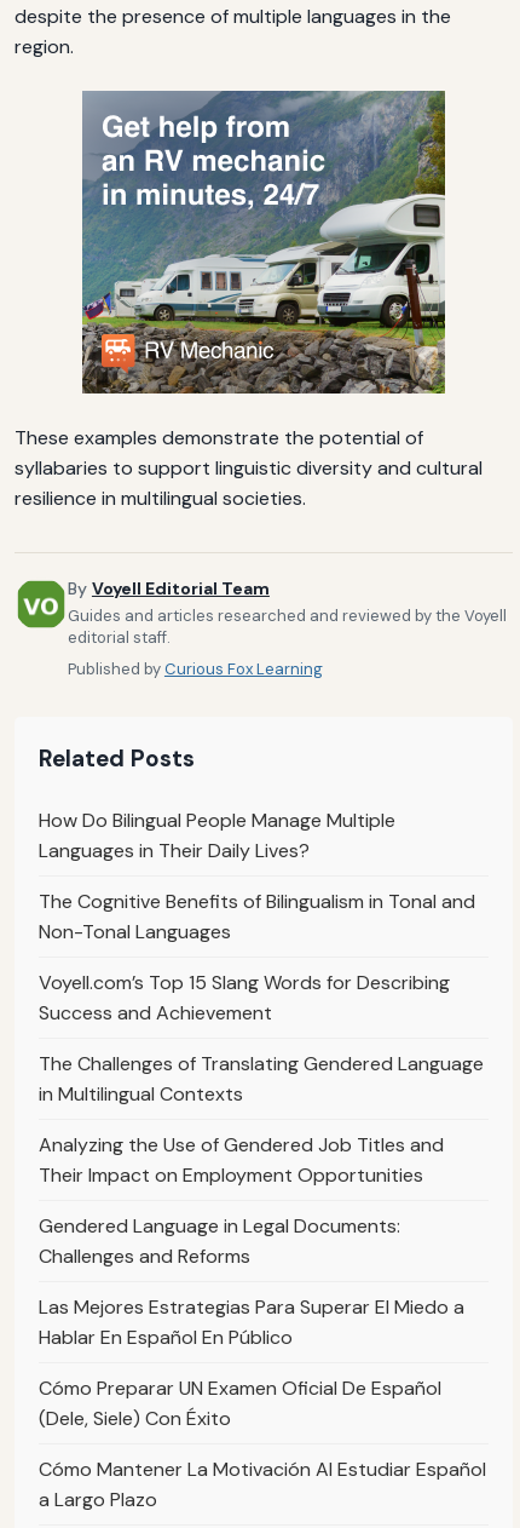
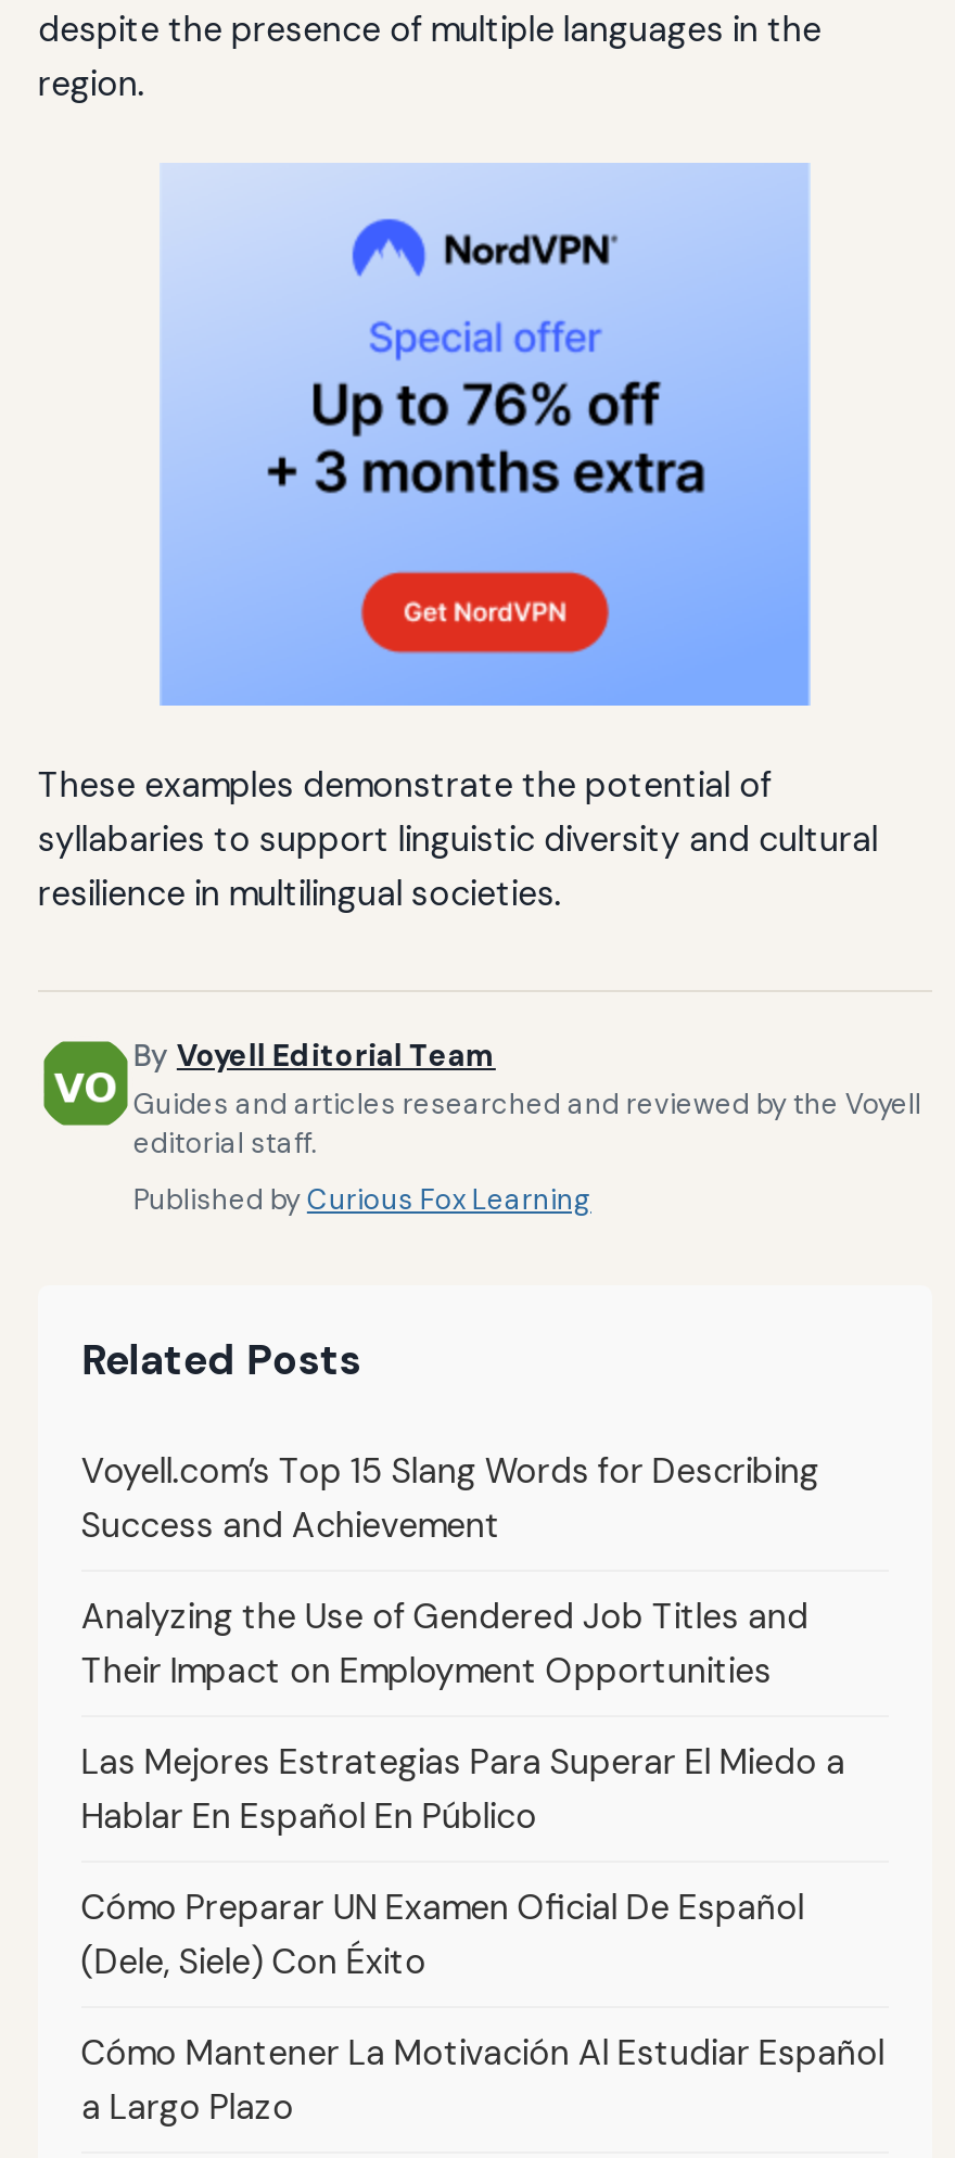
[81,90,446,395] [image] -> [160,163,811,708] [image]
[39,808,475,945] How Do Bilingual People Manage Multiple | Languages in Their Daily Lives? | The Cognitive Benefits of Bilingualism in Tonal and | Non-Tonal Languages -> none
[39,1051,484,1107] The Challenges of Translating Gendered Language | in Multilingual Contexts -> none
[39,1213,400,1269] Gendered Language in Legal Documents: | Challenges and Reforms -> none

